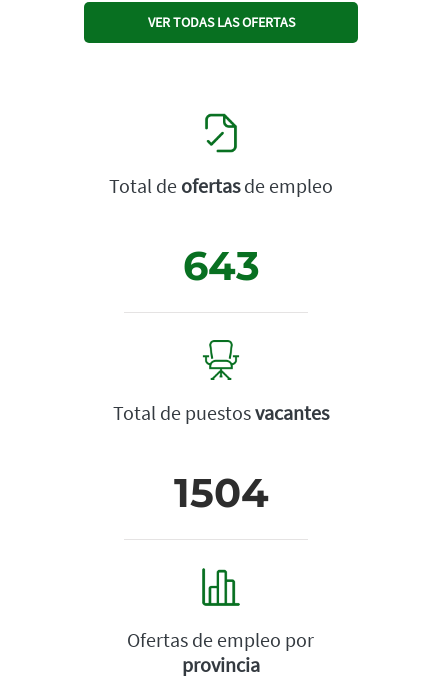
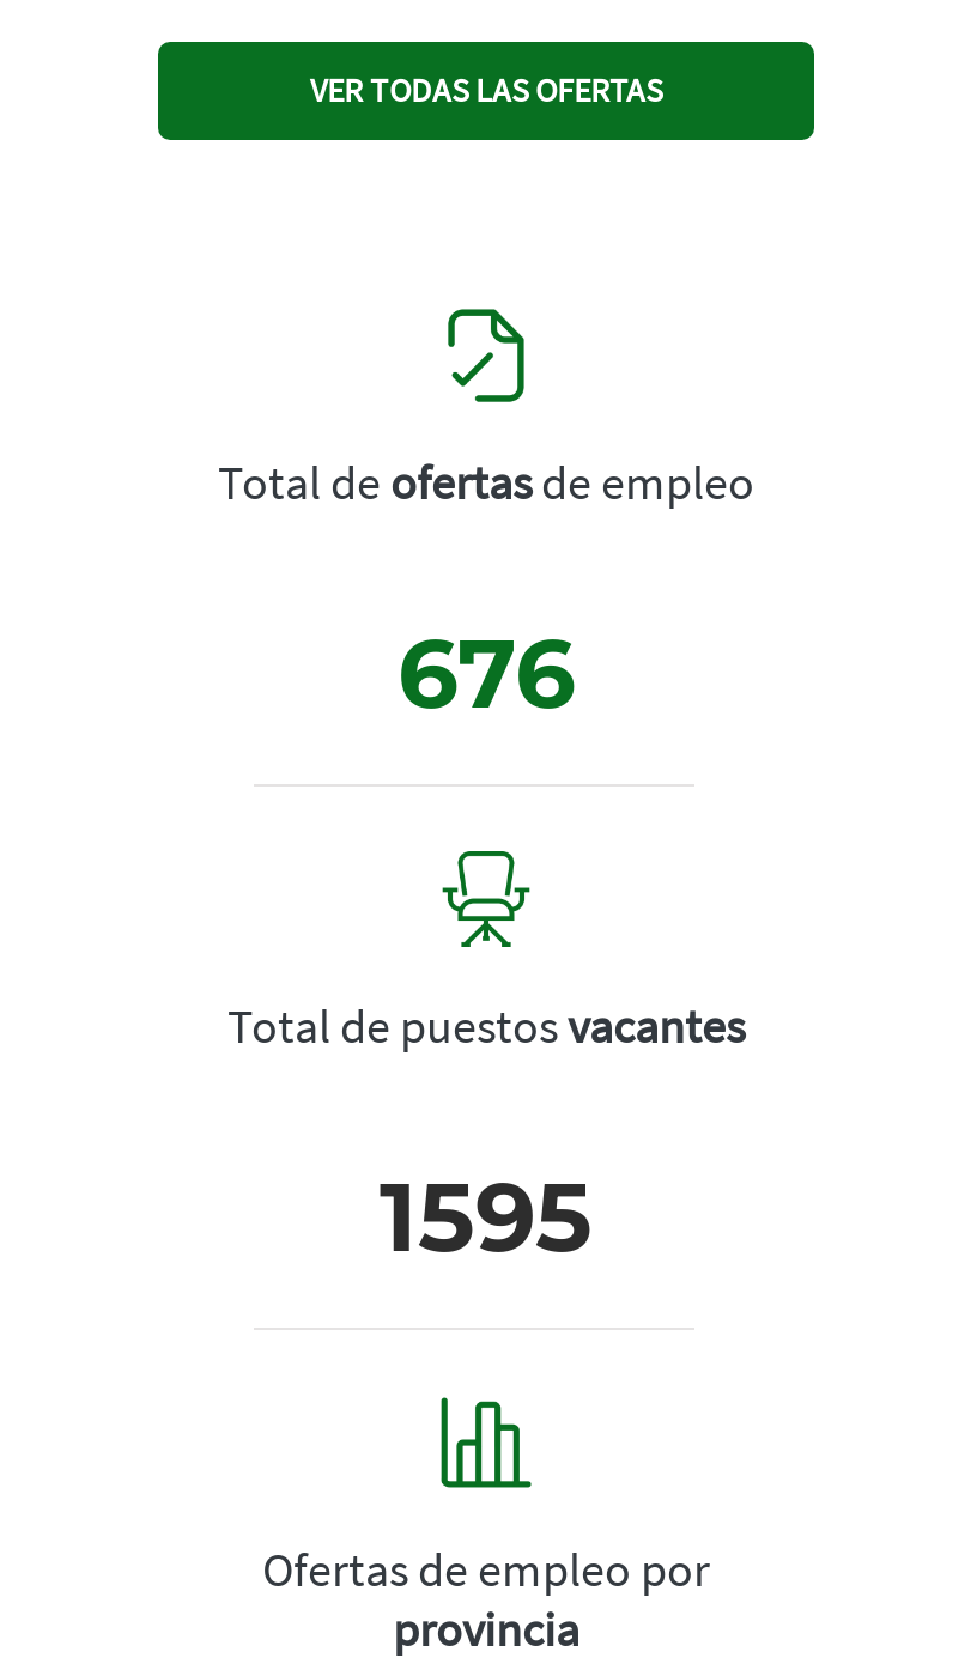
[182,241,259,290] 643 -> [398,615,575,732] 676
[173,468,268,517] 1504 -> [380,1158,593,1275] 1595

